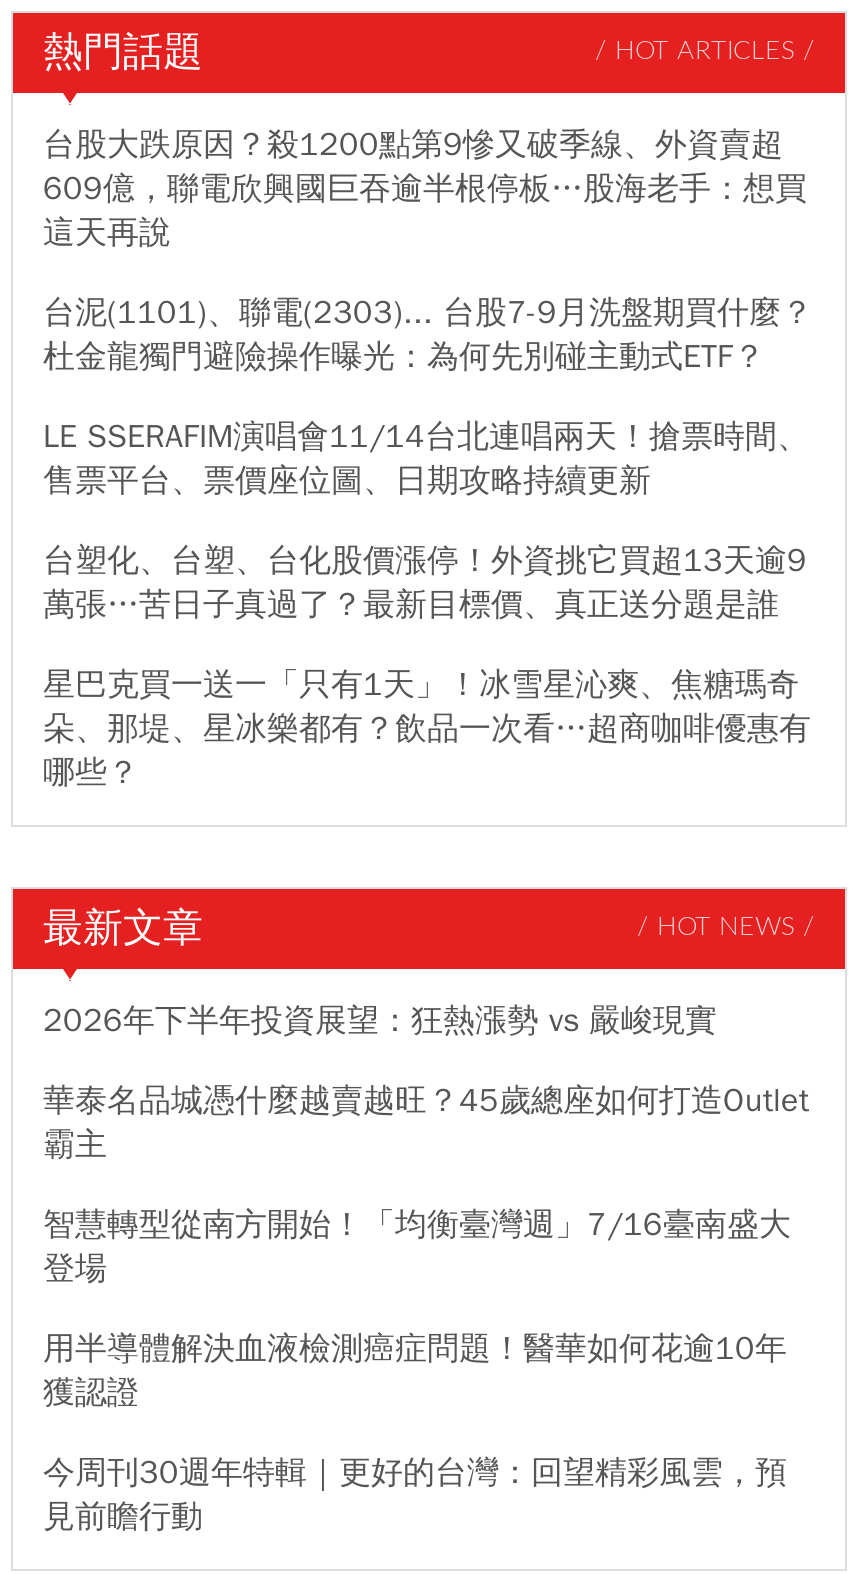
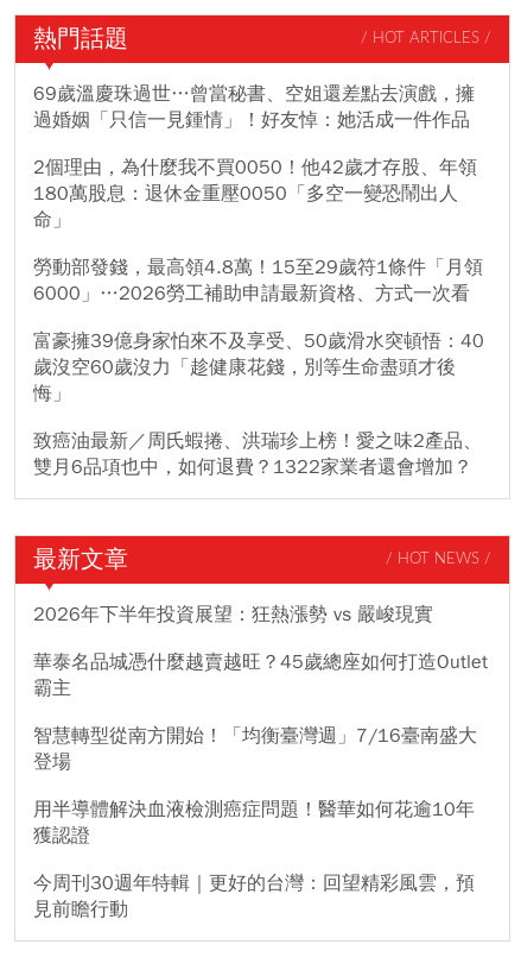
[43,125,807,253] 台股大跌原因？殺1200點第9慘又破季線、外資賣超 | 609億，聯電欣興國巨吞逾半根停板…股海老手：想買 | 這天再說 -> [33,82,475,132] 69歲溫慶珠過世…曾當秘書、空姐還差點去演戲，擁 | 過婚姻「只信一見鍾情」！好友悼：她活成一件作品
[43,293,813,377] 台泥(1101)、聯電(2303)... 台股7-9月洗盤期買什麼？ | 杜金龍獨門避險操作曝光：為何先別碰主動式ETF？ -> [33,156,477,232] 2個理由，為什麼我不買0050！他42歲才存股、年領 | 180萬股息：退休金重壓0050「多空一變恐鬧出人 | 命」
[43,417,809,501] LE SSERAFIM演唱會11/14台北連唱兩天！搶票時間、 | 售票平台、票價座位圖、日期攻略持續更新 -> [33,255,483,305] 勞動部發錢，最高領4.8萬！15至29歲符1條件「月領 | 6000」…2026勞工補助申請最新資格、方式一次看
[43,541,807,625] 台塑化、台塑、台化股價漲停！外資挑它買超13天逾9 | 萬張…苦日子真過了？最新目標價、真正送分題是誰 -> [33,329,484,405] 富豪擁39億身家怕來不及享受、50歲滑水突頓悟：40 | 歲沒空60歲沒力「趁健康花錢，別等生命盡頭才後 | 悔」
[43,665,811,793] 星巴克買一送一「只有1天」！冰雪星沁爽、焦糖瑪奇 | 朵、那堤、星冰樂都有？飲品一次看…超商咖啡優惠有 | 哪些？ -> [33,429,482,479] 致癌油最新／周氏蝦捲、洪瑞珍上榜！愛之味2產品、 | 雙月6品項也中，如何退費？1322家業者還會增加？

